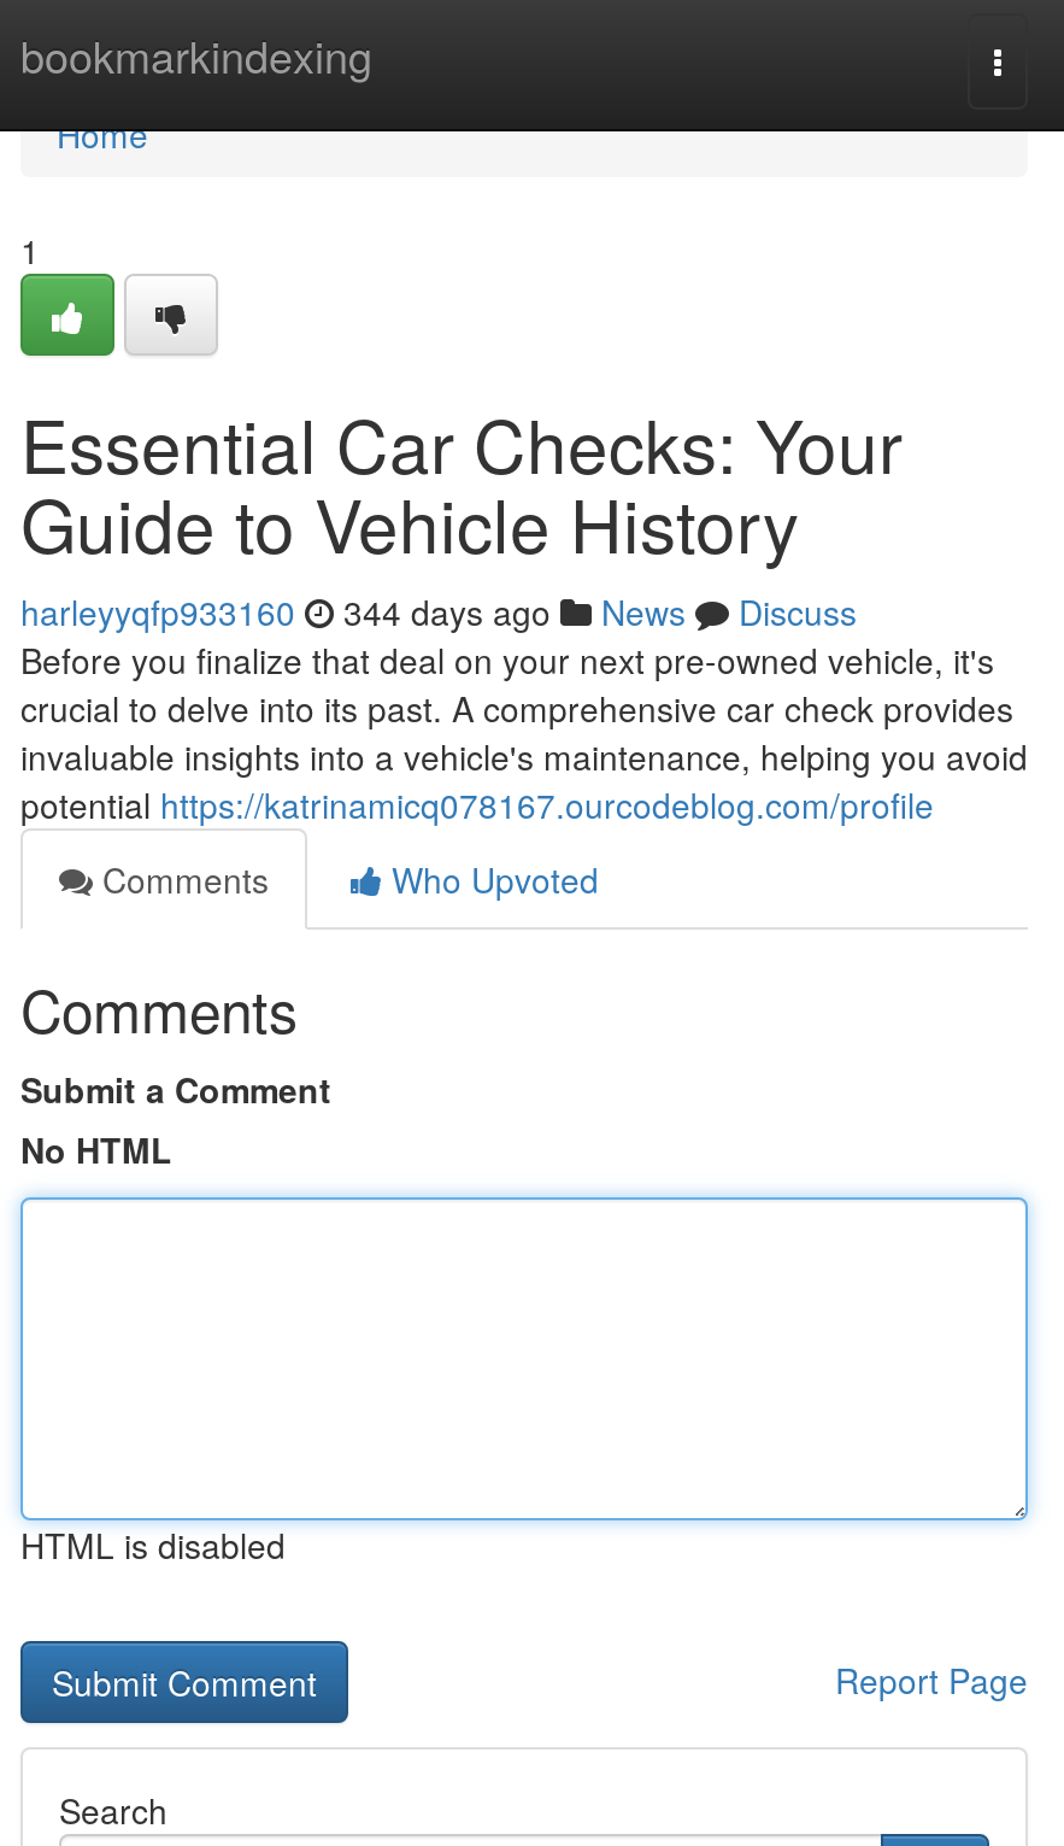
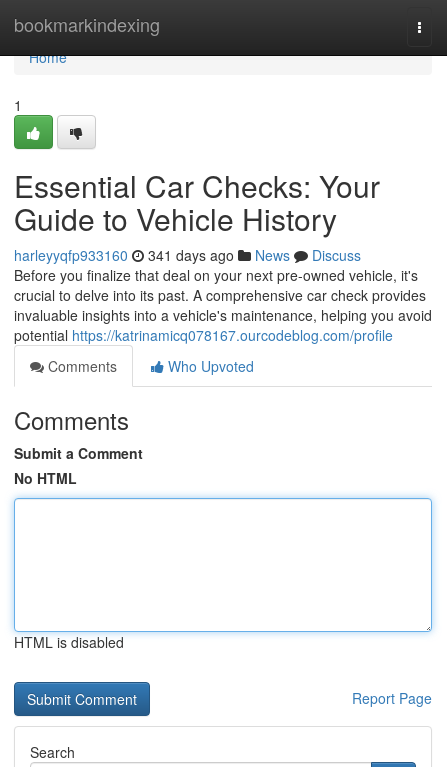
[20,587,857,635] harleyyqfp933160 344 days ago News Discuss -> [14,245,361,265] harleyyqfp933160 341 days ago News Discuss

